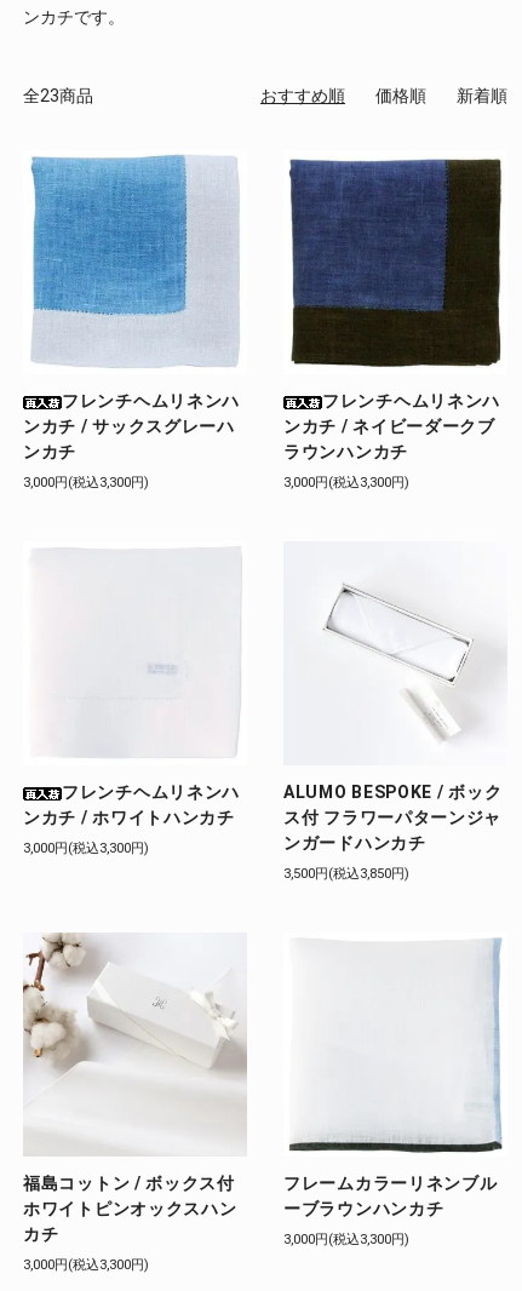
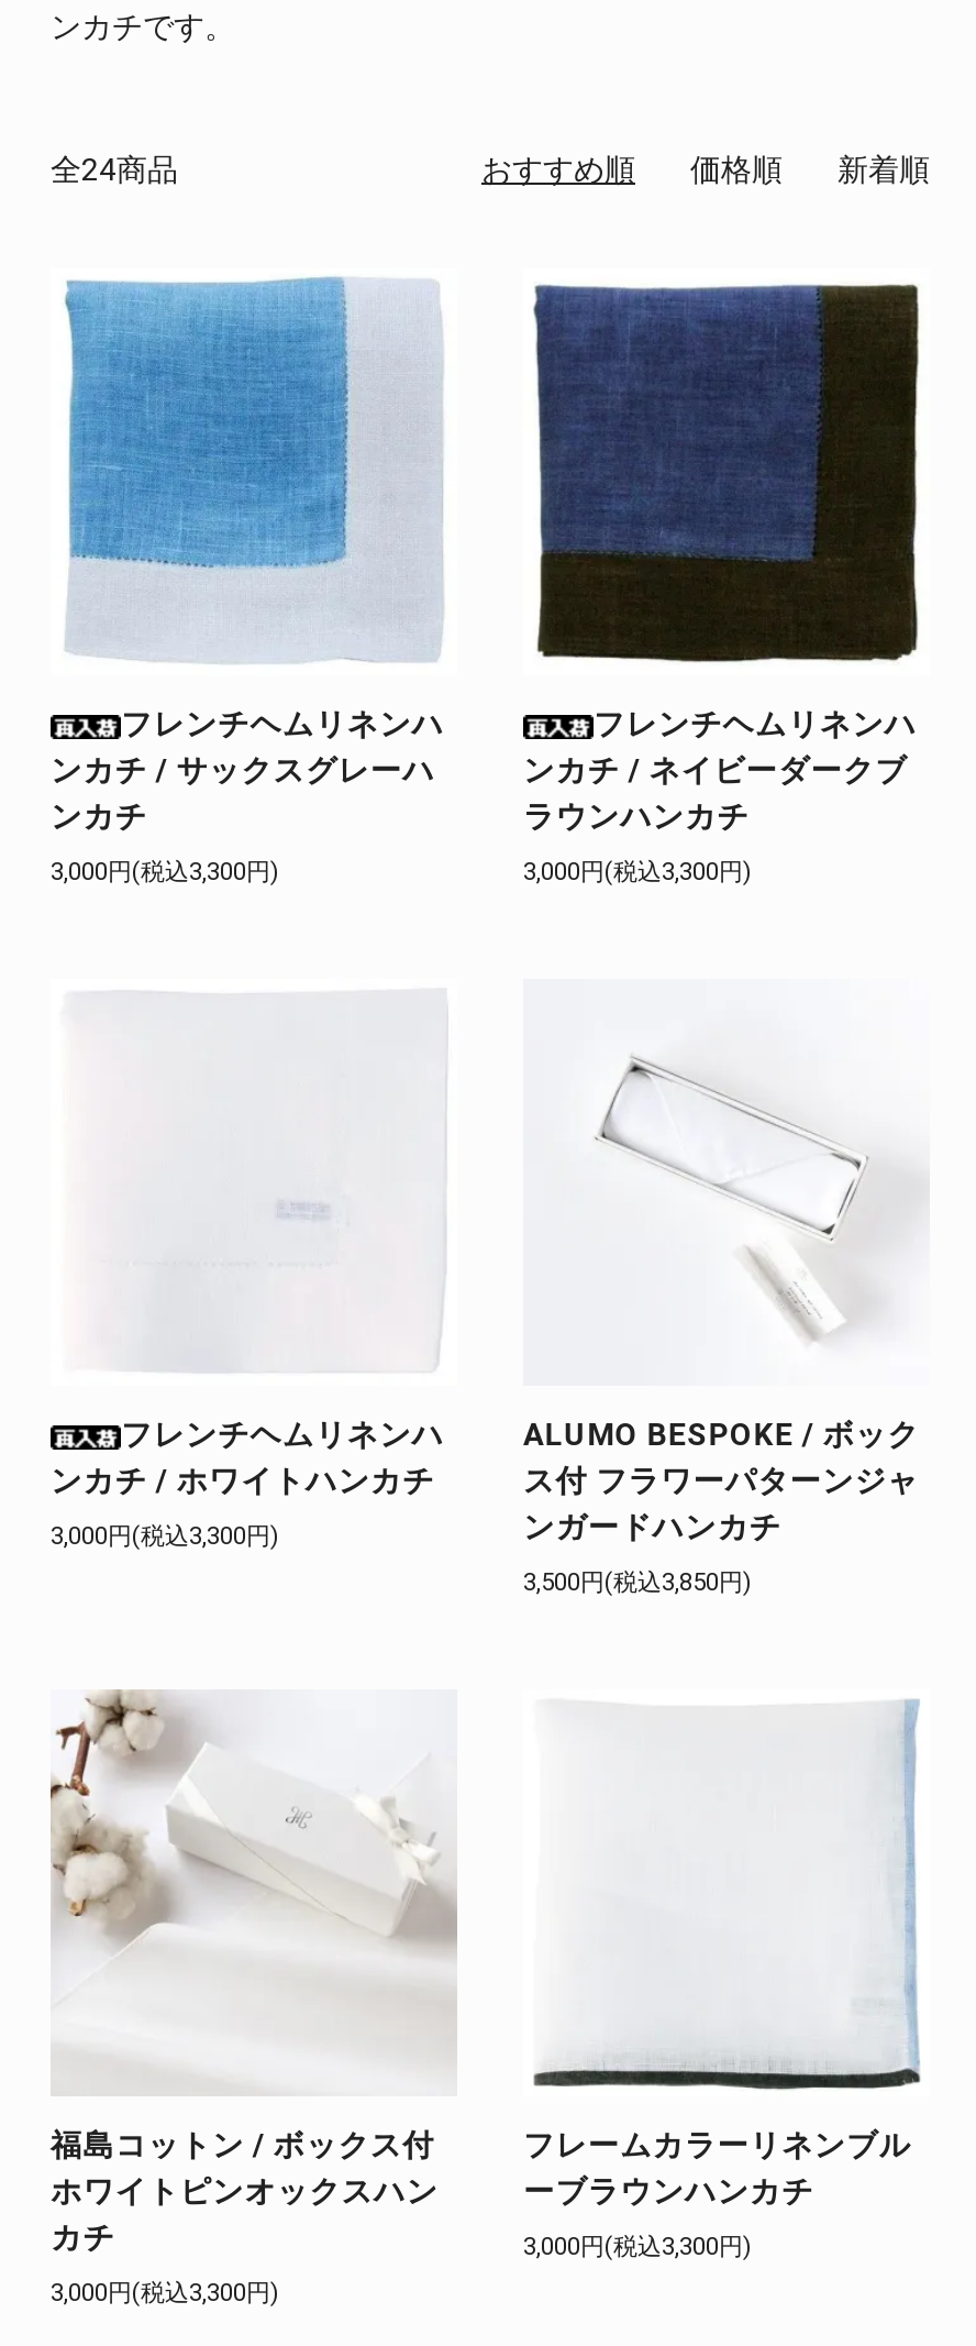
[23,86,93,106] 全23商品 -> [51,153,178,188] 全24商品

